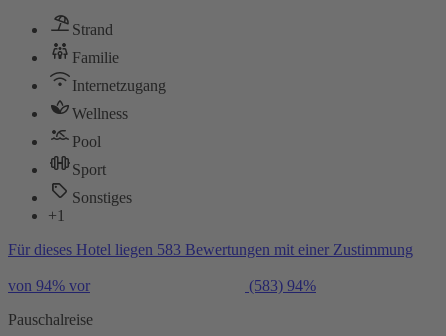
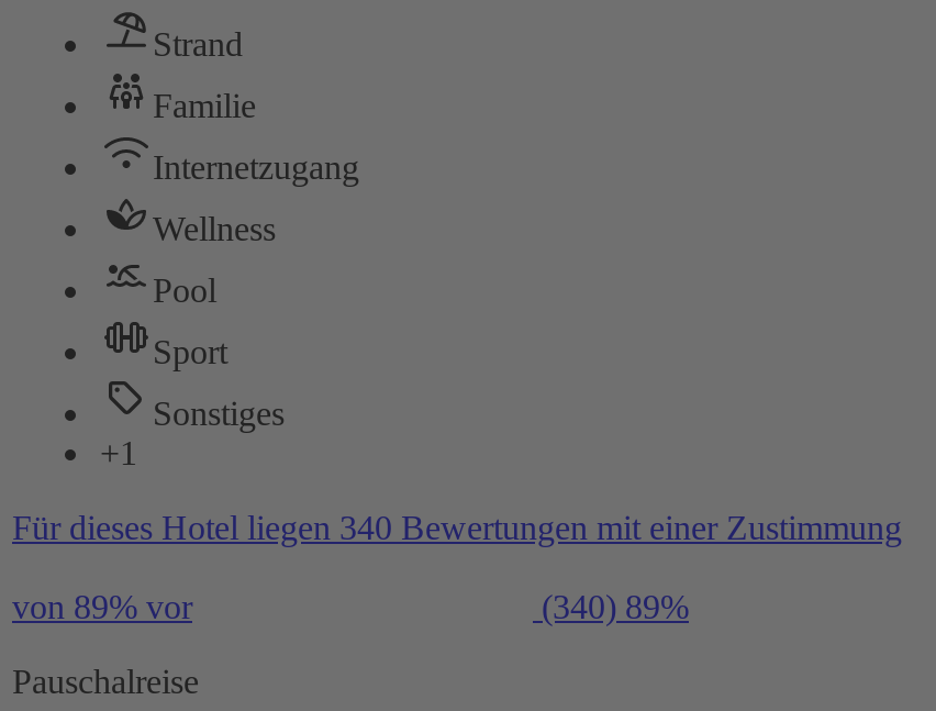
[8,241,413,258] Für dieses Hotel liegen 583 Bewertungen mit einer Zustimmung -> [12,508,902,546] Für dieses Hotel liegen 340 Bewertungen mit einer Zustimmung
[8,277,90,294] von 94% vor -> [12,587,192,625] von 89% vor
[245,277,316,294] (583) 94% -> [533,587,689,625] (340) 89%

